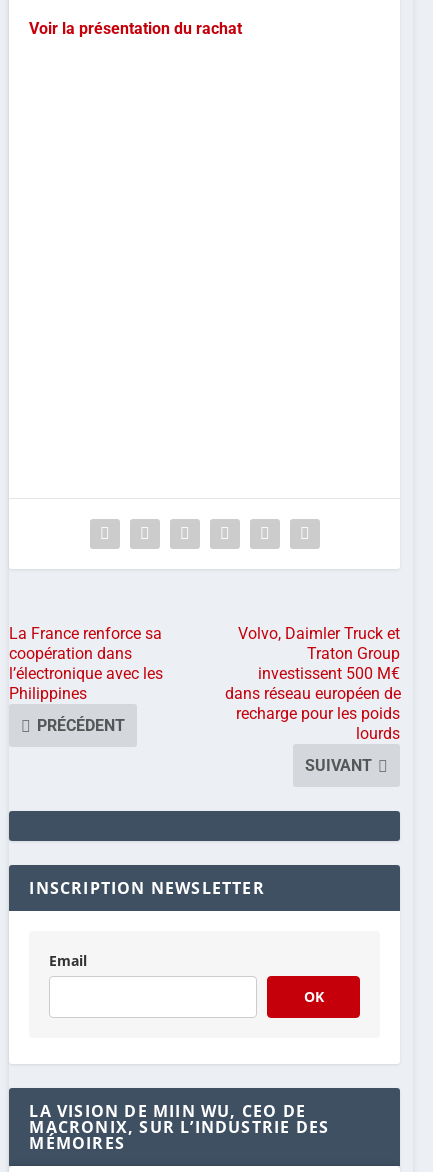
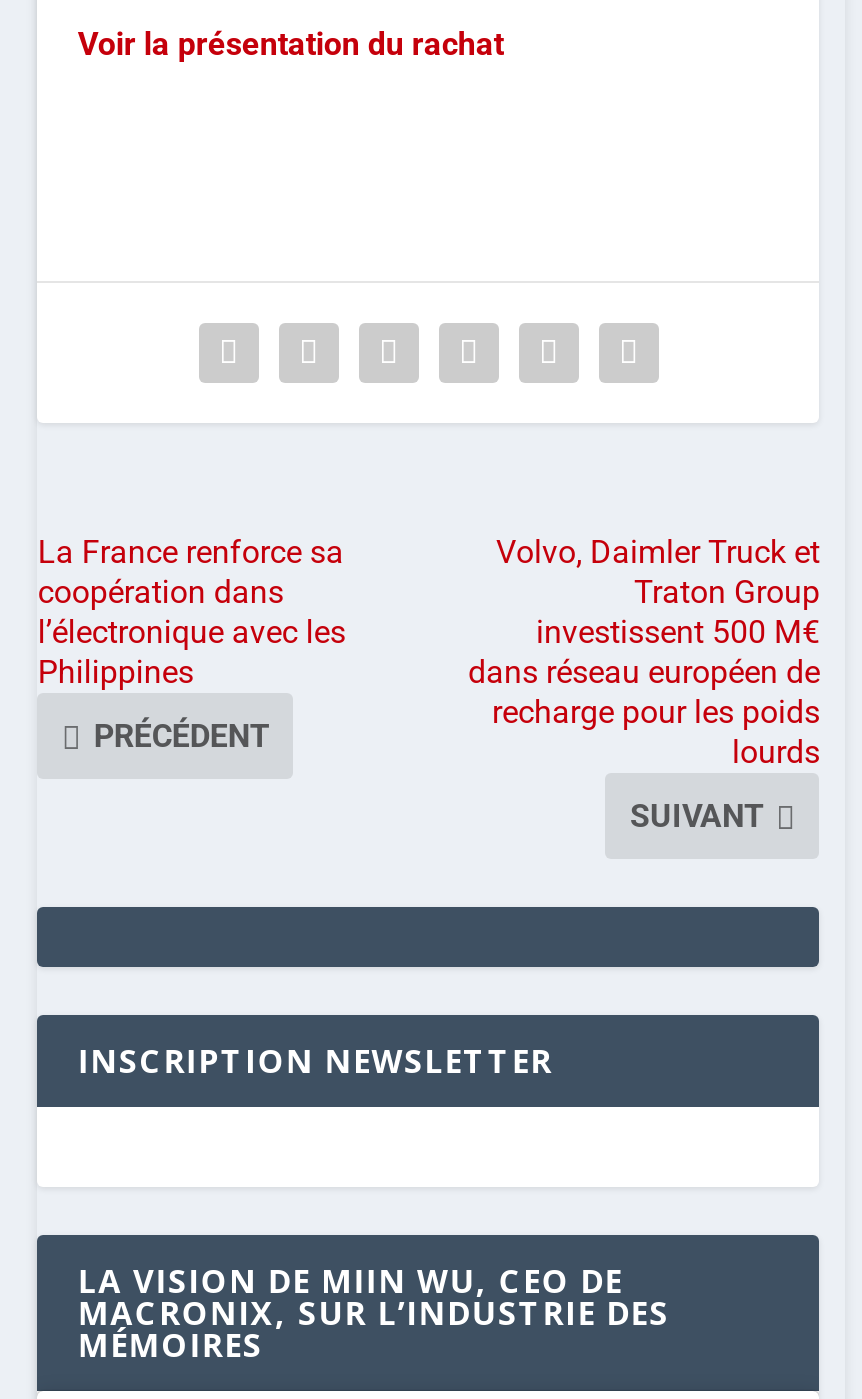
[49,951,324,1006] Email | OK -> none

